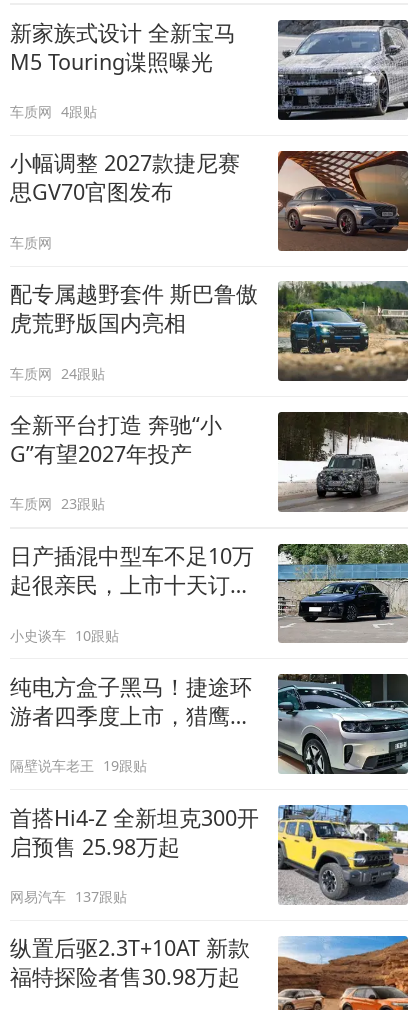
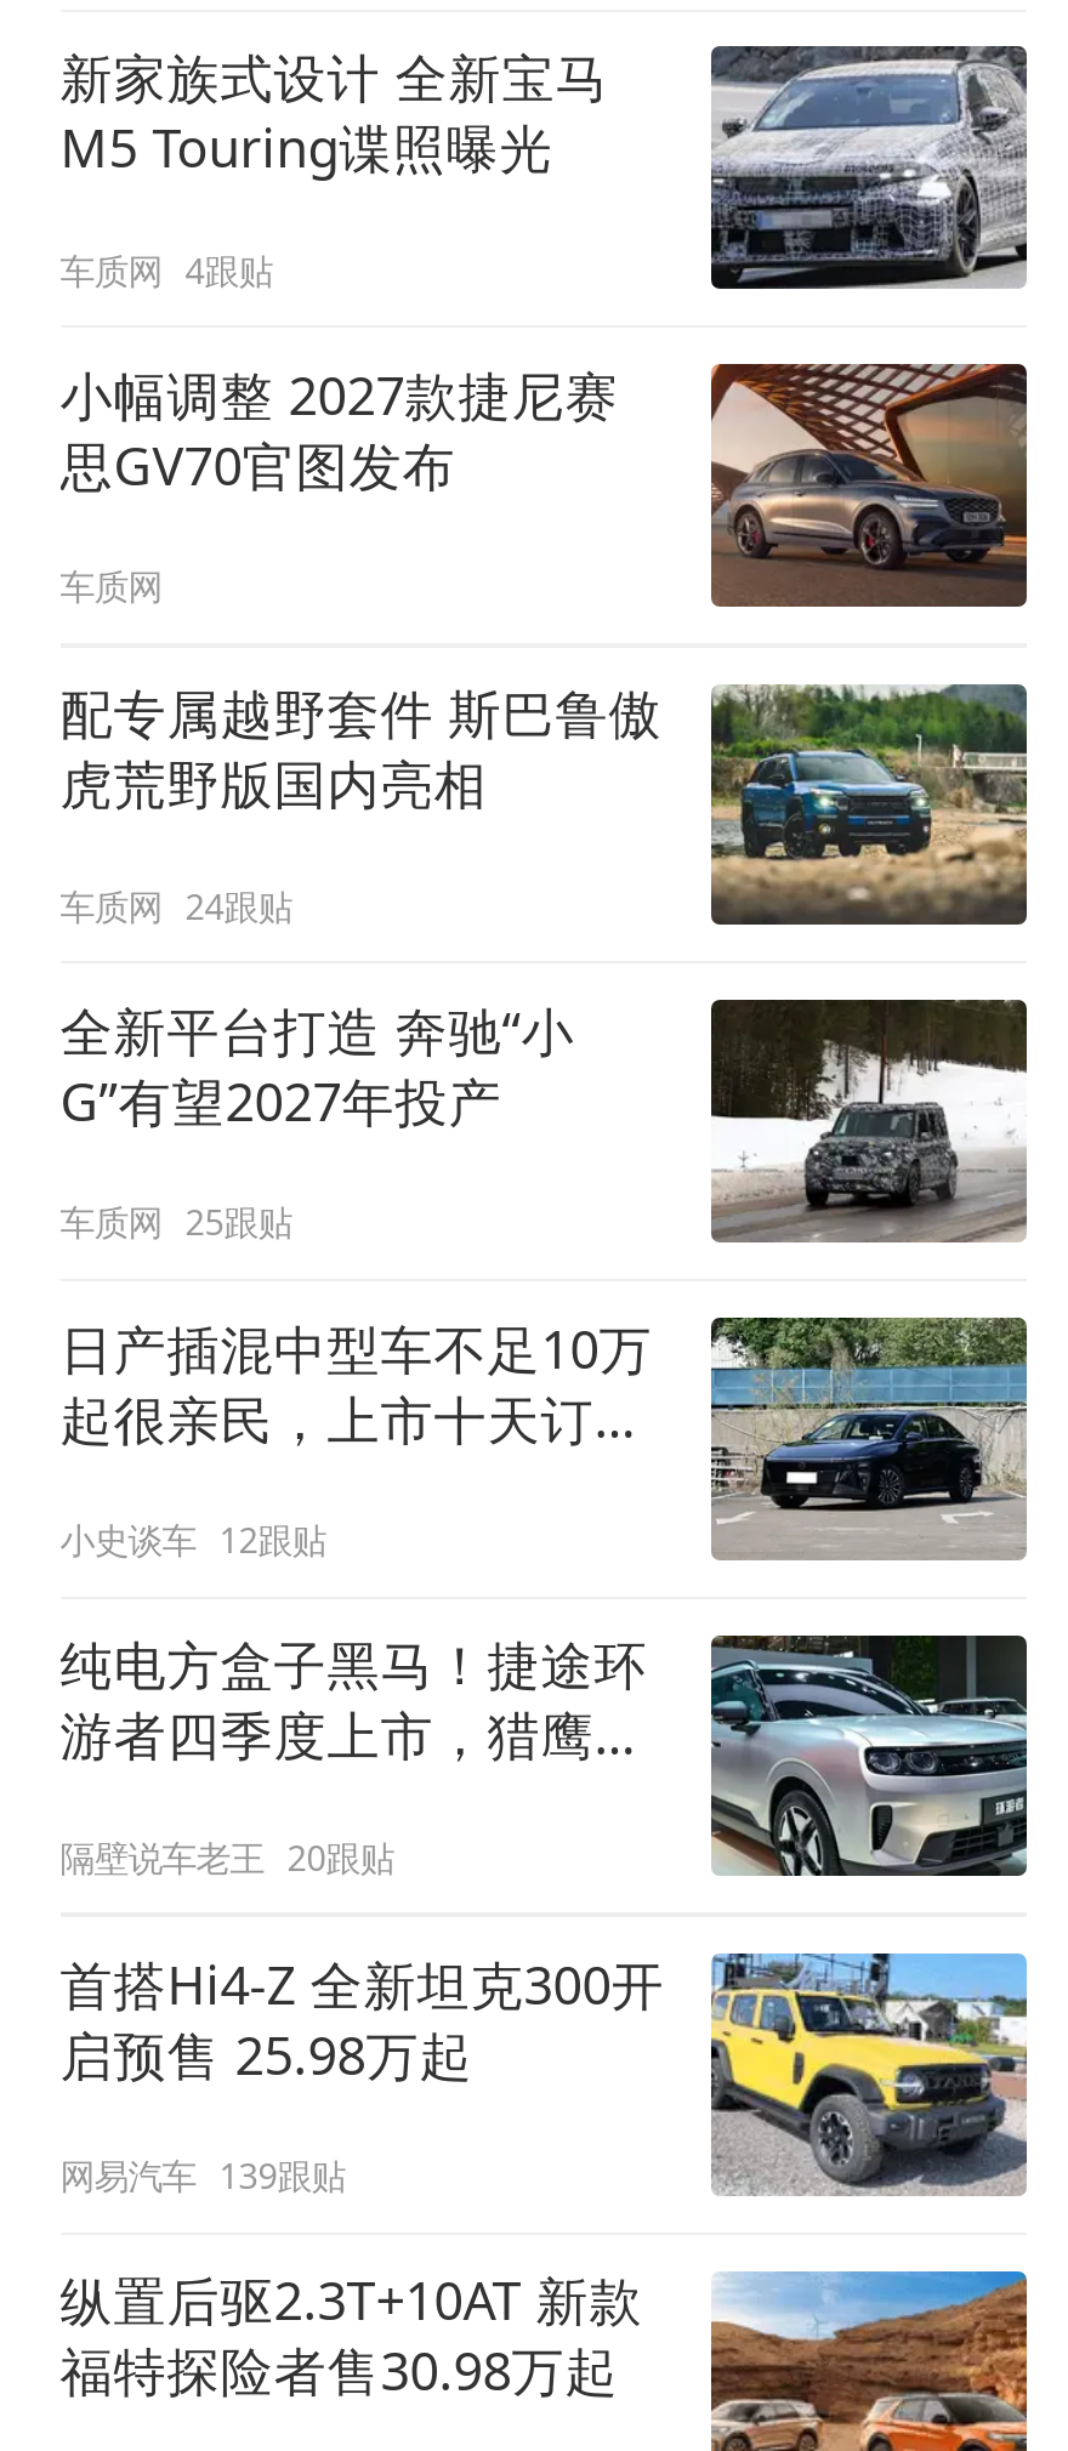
[10,494,105,513] 车质网 23跟贴 -> [60,1199,292,1245] 车质网 25跟贴
[10,626,119,645] 小史谈车 10跟贴 -> [60,1516,326,1562] 小史谈车 12跟贴
[10,756,147,775] 隔壁说车老王 19跟贴 -> [60,1833,394,1879] 隔壁说车老王 20跟贴
[10,887,127,906] 网易汽车 137跟贴 -> [60,2153,345,2199] 网易汽车 139跟贴

